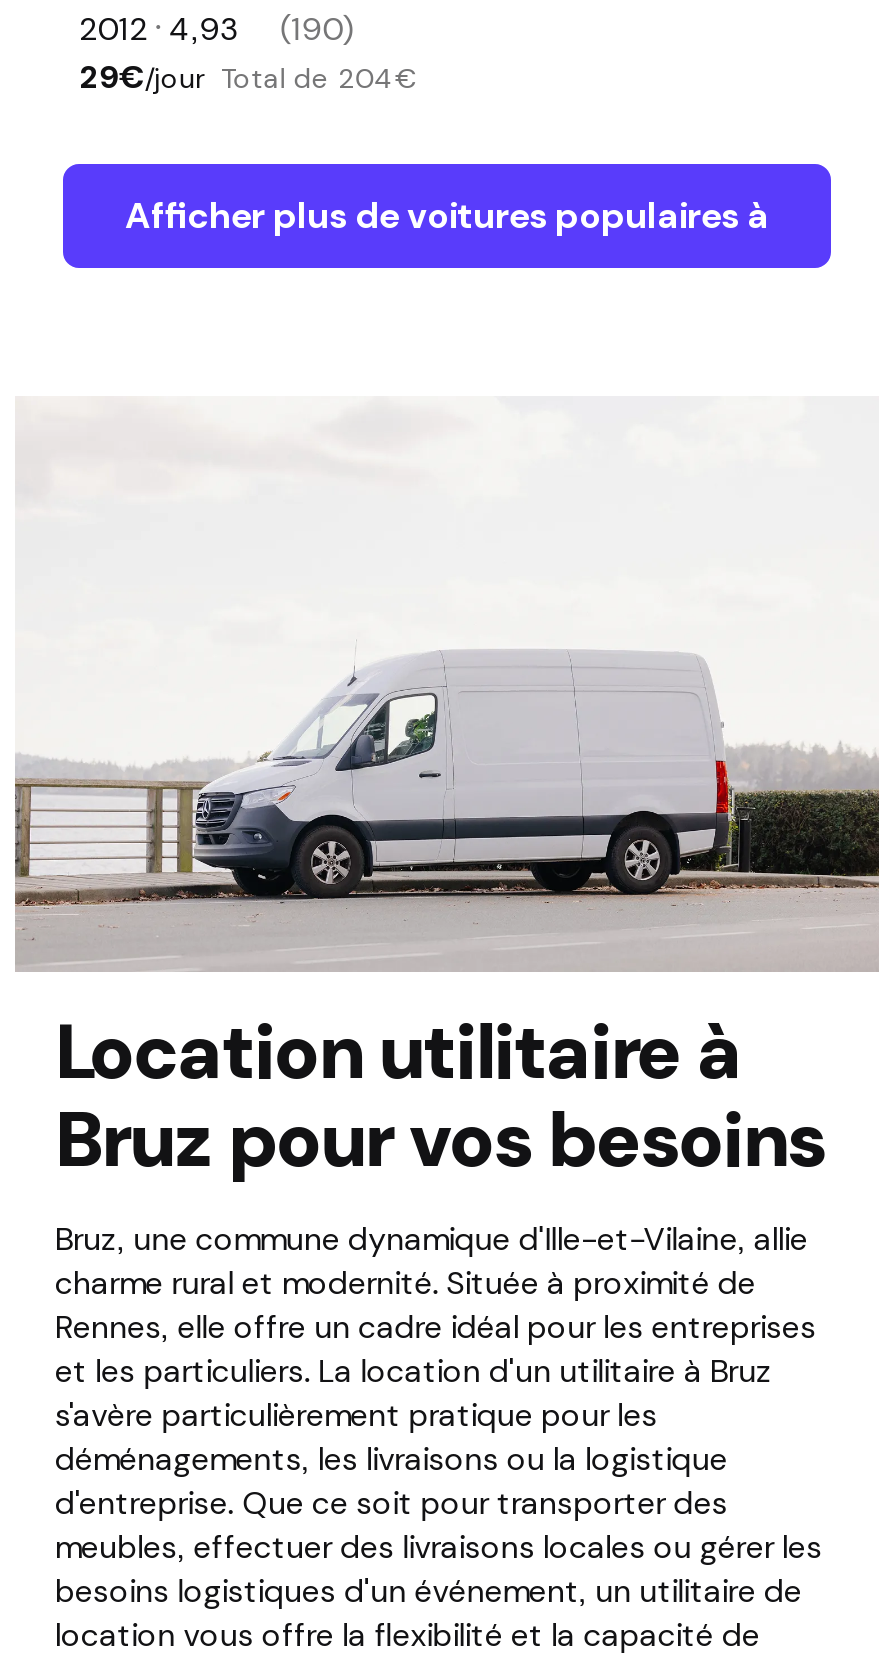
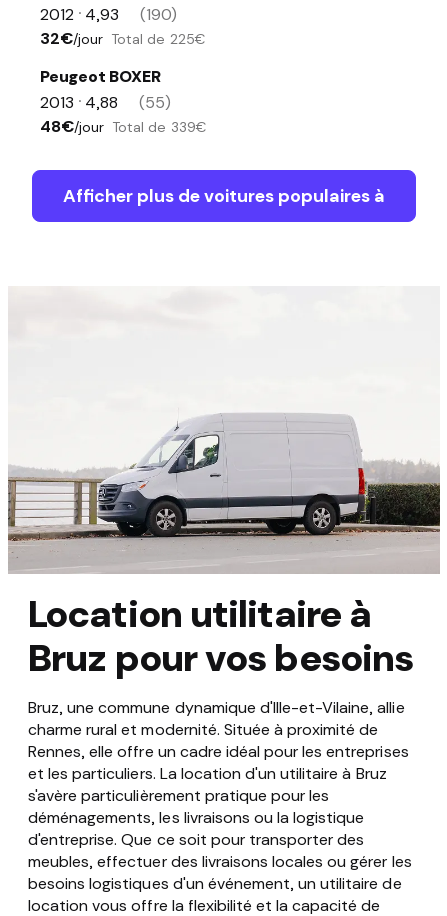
[79,58,417,94] 29€/jour Total de 204€ -> [40,29,207,135] 32€/jour Total de 225€ | Peugeot BOXER | 2013 • 4,88 | (55) | 48€/jour Total de 339€

